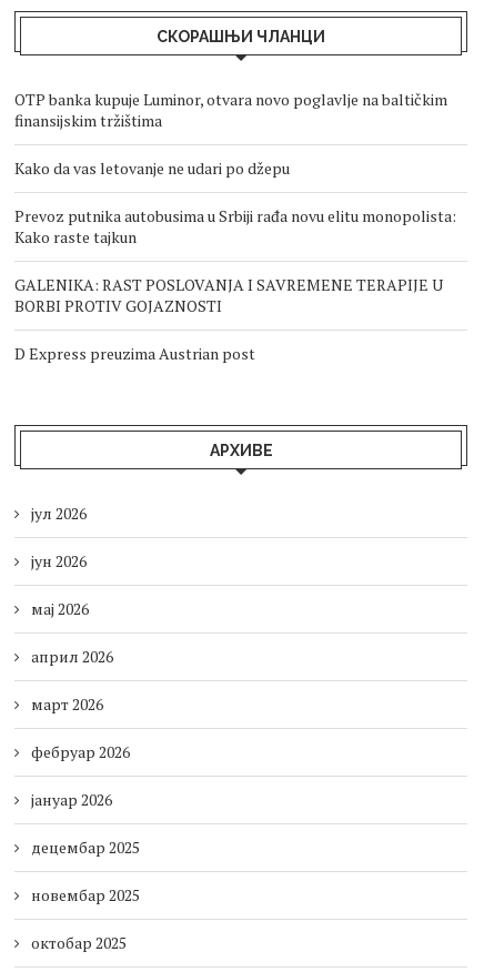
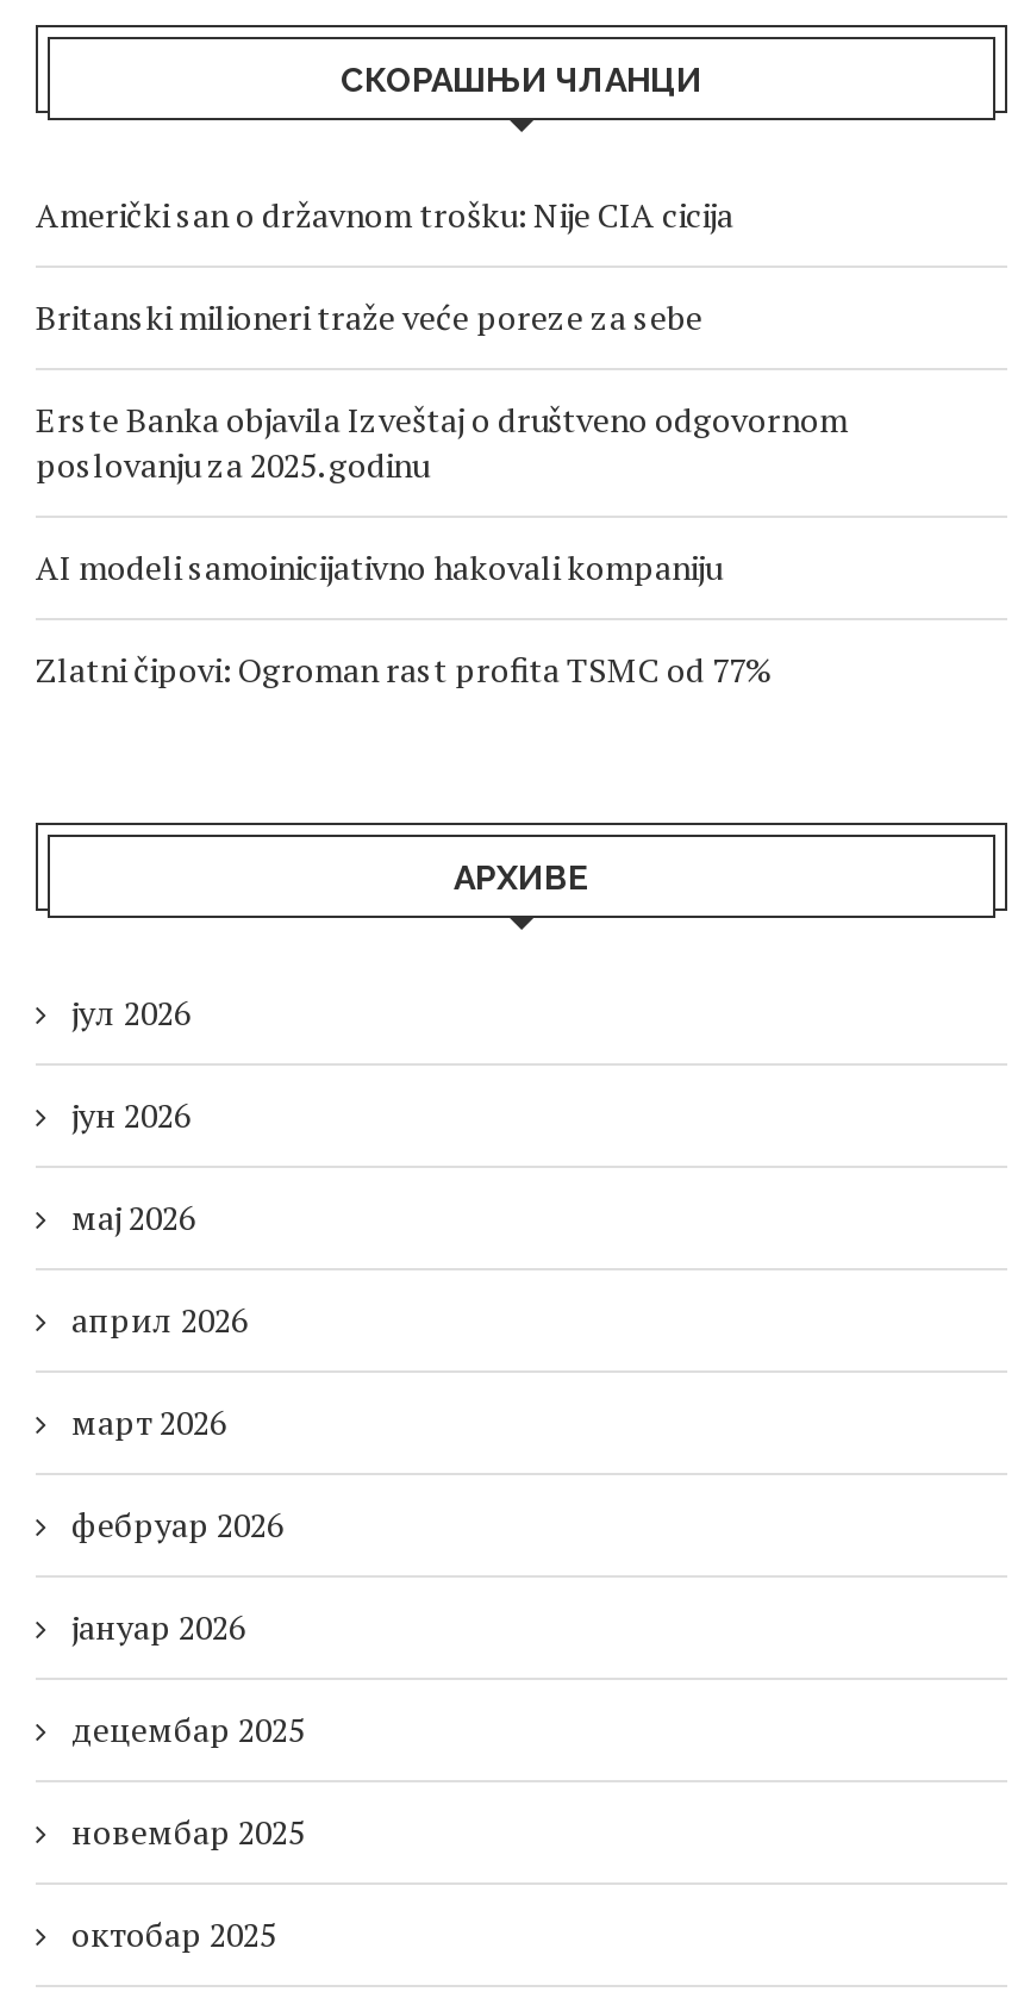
[14,88,447,130] OTP banka kupuje Luminor, otvara novo poglavlje na baltičkim | finansijskim tržištima -> [36,191,733,236] Američki san o državnom trošku: Nije CIA cicija
[14,157,290,178] Kako da vas letovanje ne udari po džepu -> [36,293,702,338] Britanski milioneri traže veće poreze za sebe
[14,205,456,247] Prevoz putnika autobusima u Srbiji rađa novu elitu monopolista: | Kako raste tajkun -> [36,396,848,486] Erste Banka objavila Izveštaj o društveno odgovornom | poslovanju za 2025. godinu
[14,274,443,316] GALENIKA: RAST POSLOVANJA I SAVREMENE TERAPIJE U | BORBI PROTIV GOJAZNOSTI -> [36,543,722,588] AI modeli samoinicijativno hakovali kompaniju
[14,342,255,364] D Express preuzima Austrian post -> [36,646,774,691] Zlatni čipovi: Ogroman rast profita TSMC od 77%

